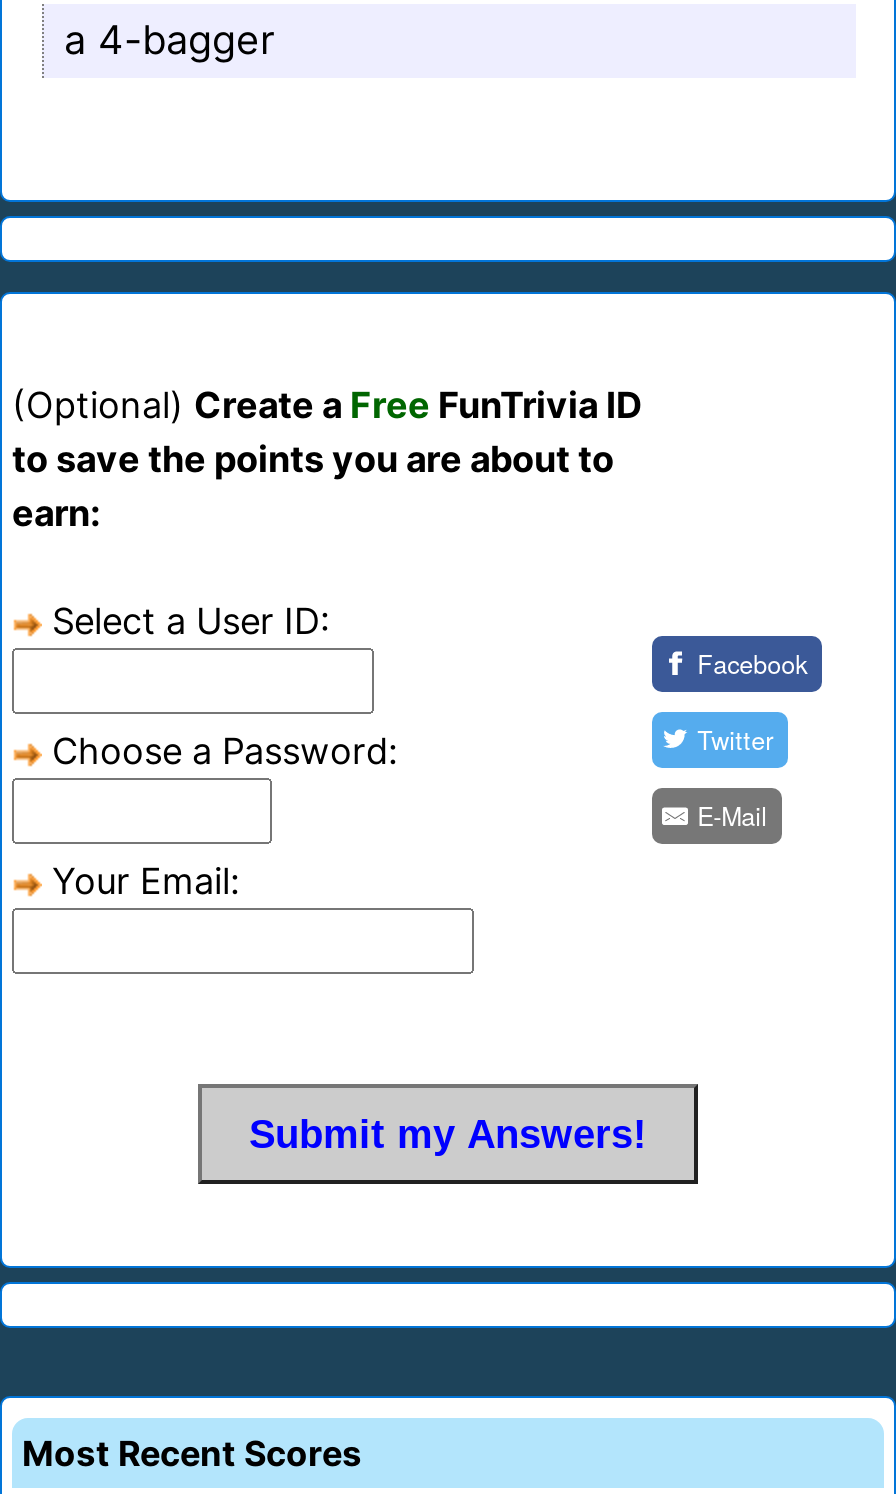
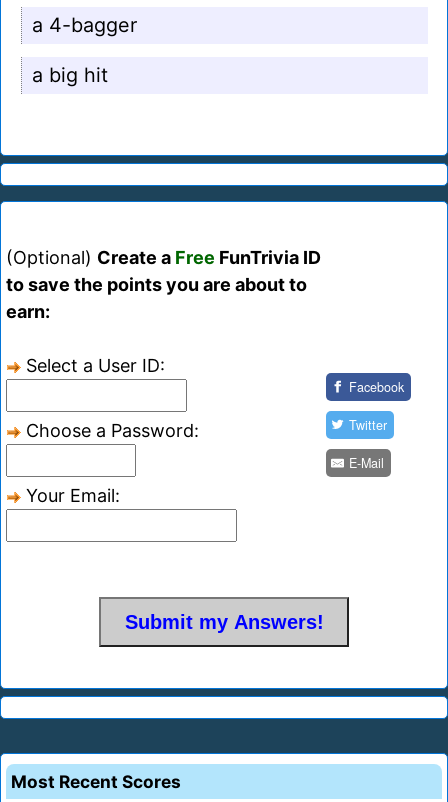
none -> [32,63,108,87] a big hit

